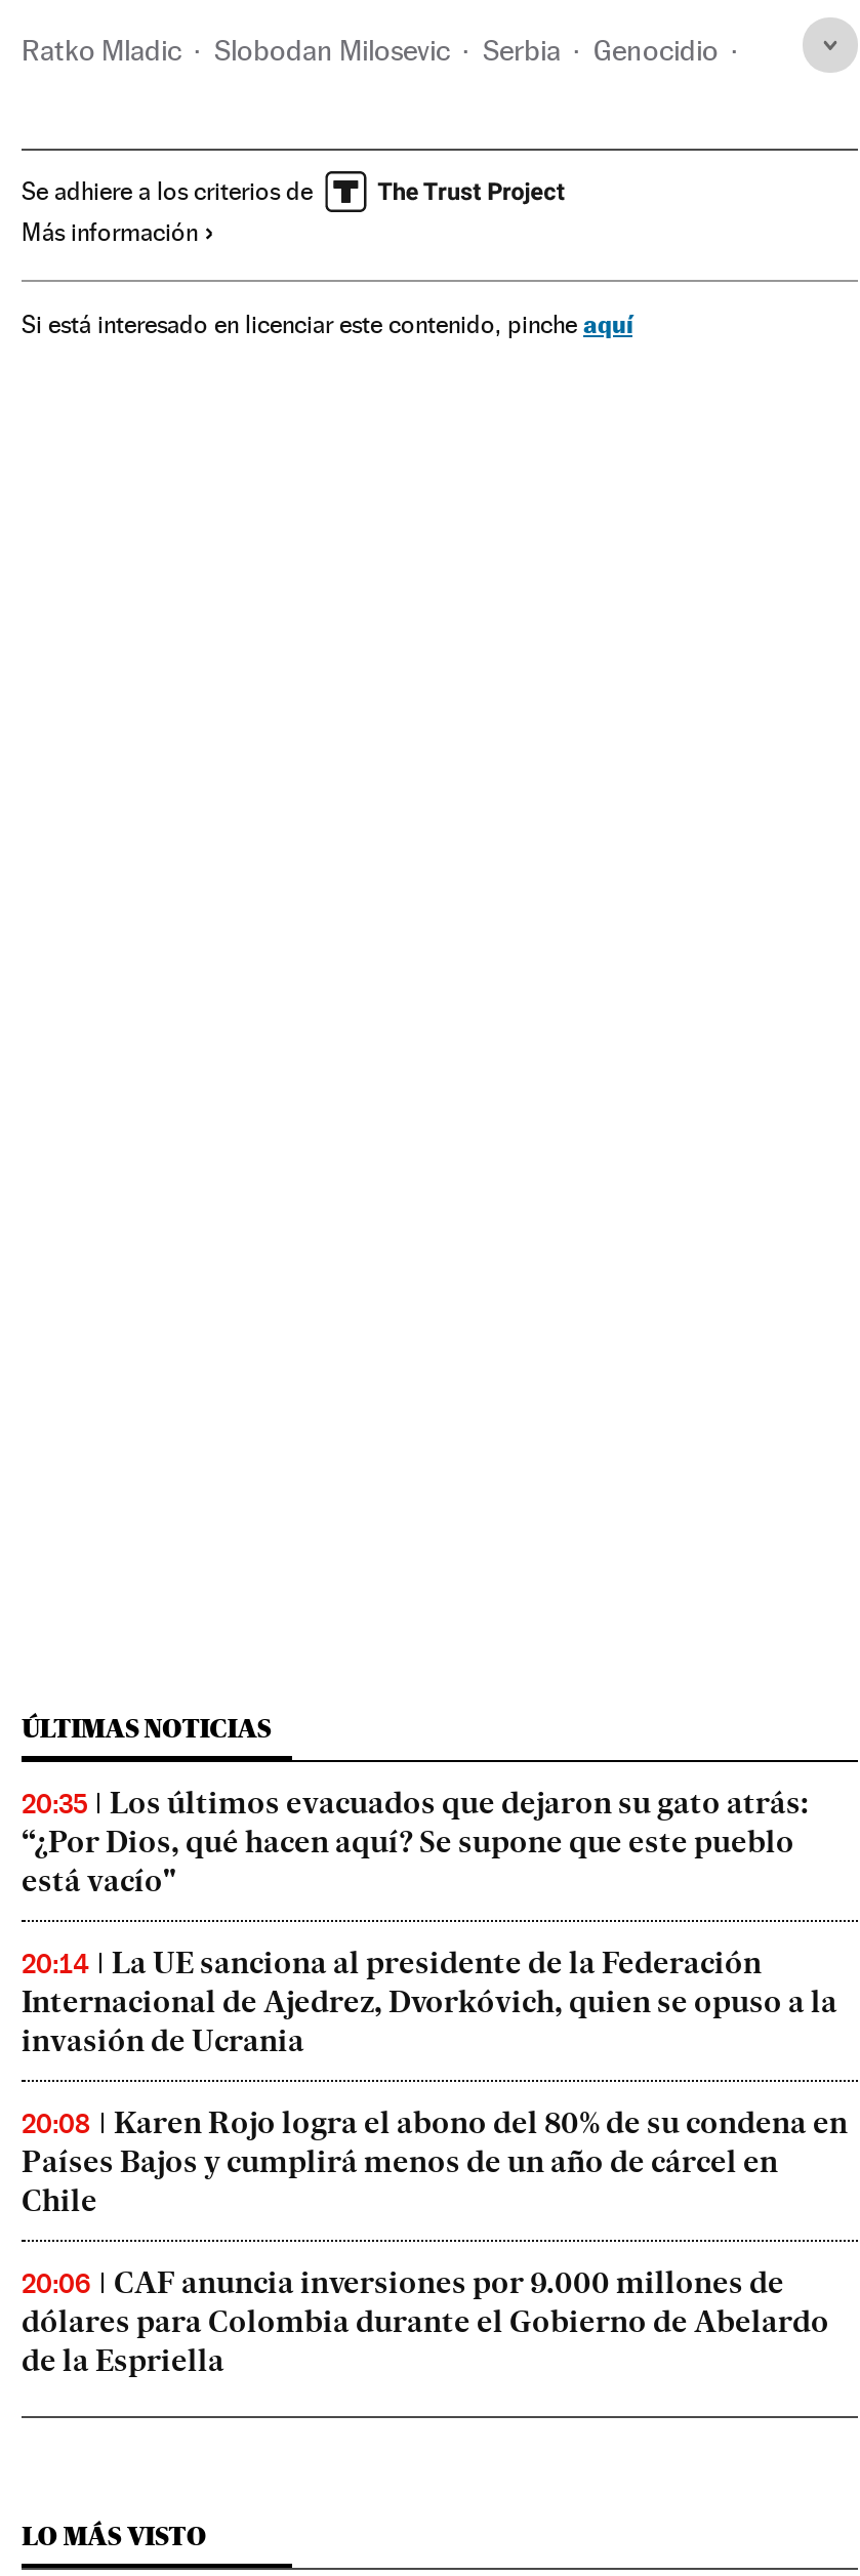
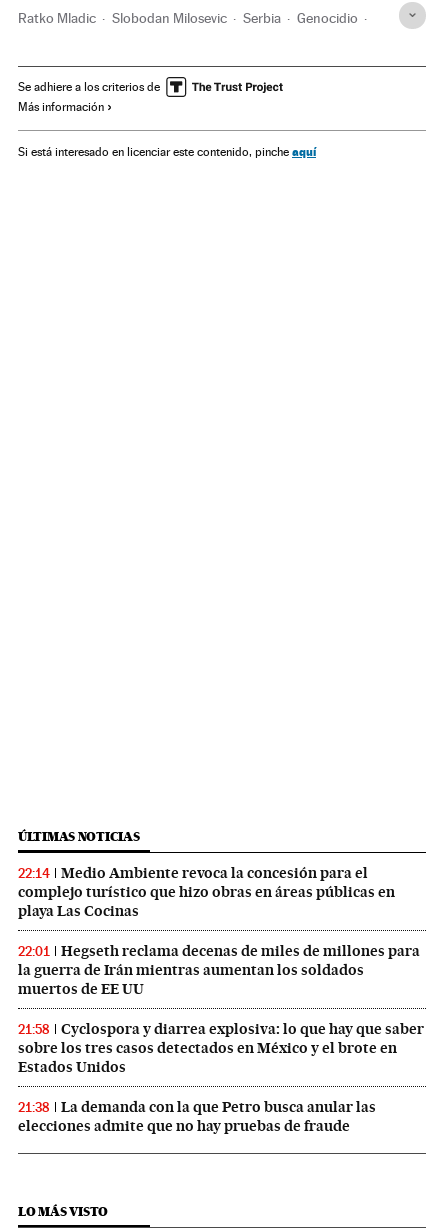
[22,1784,809,1899] 20:35 | Los últimos evacuados que dejaron su gato atrás: | “¿Por Dios, qué hacen aquí? Se supone que este pueblo | está vacío" -> [18,864,395,920] 22:14 | Medio Ambiente revoca la concesión para el | complejo turístico que hizo obras en áreas públicas en | playa Las Cocinas
[22,1944,837,2059] 20:14 | La UE sanciona al presidente de la Federación | Internacional de Ajedrez, Dvorkóvich, quien se opuso a la | invasión de Ucrania -> [18,942,420,998] 22:01 | Hegseth reclama decenas de miles de millones para | la guerra de Irán mientras aumentan los soldados | muertos de EE UU
[22,2104,848,2219] 20:08 | Karen Rojo logra el abono del 80% de su condena en | Países Bajos y cumplirá menos de un año de cárcel en | Chile -> [18,1020,424,1076] 21:58 | Cyclospora y diarrea explosiva: lo que hay que saber | sobre los tres casos detectados en México y el brote en | Estados Unidos
[22,2264,829,2379] 20:06 | CAF anuncia inversiones por 9.000 millones de | dólares para Colombia durante el Gobierno de Abelardo | de la Espriella -> [18,1098,376,1135] 21:38 | La demanda con la que Petro busca anular las | elecciones admite que no hay pruebas de fraude

